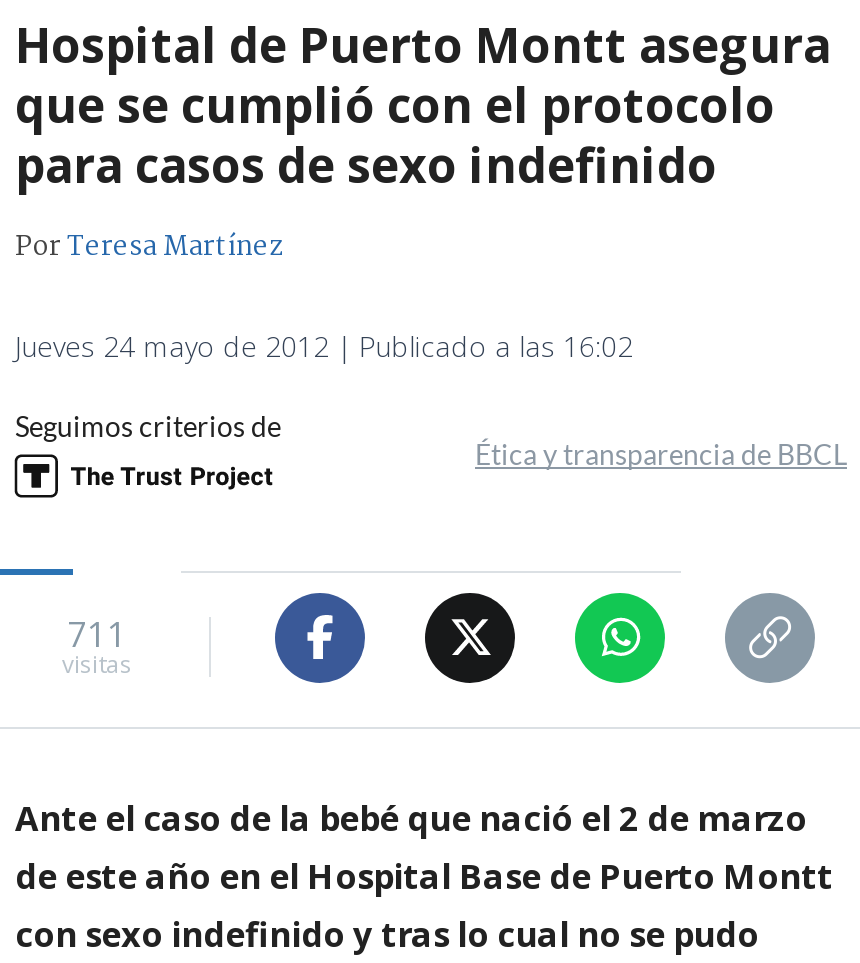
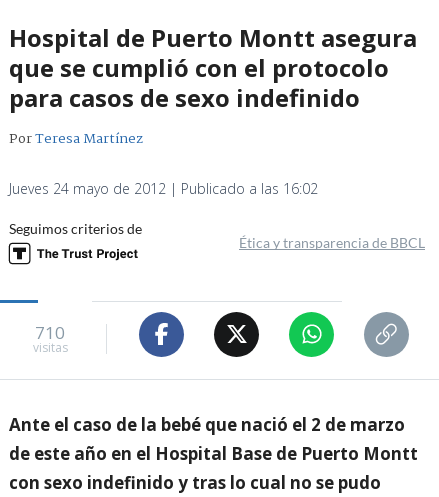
[67,612,127,658] 711 -> [35,321,65,344] 710

